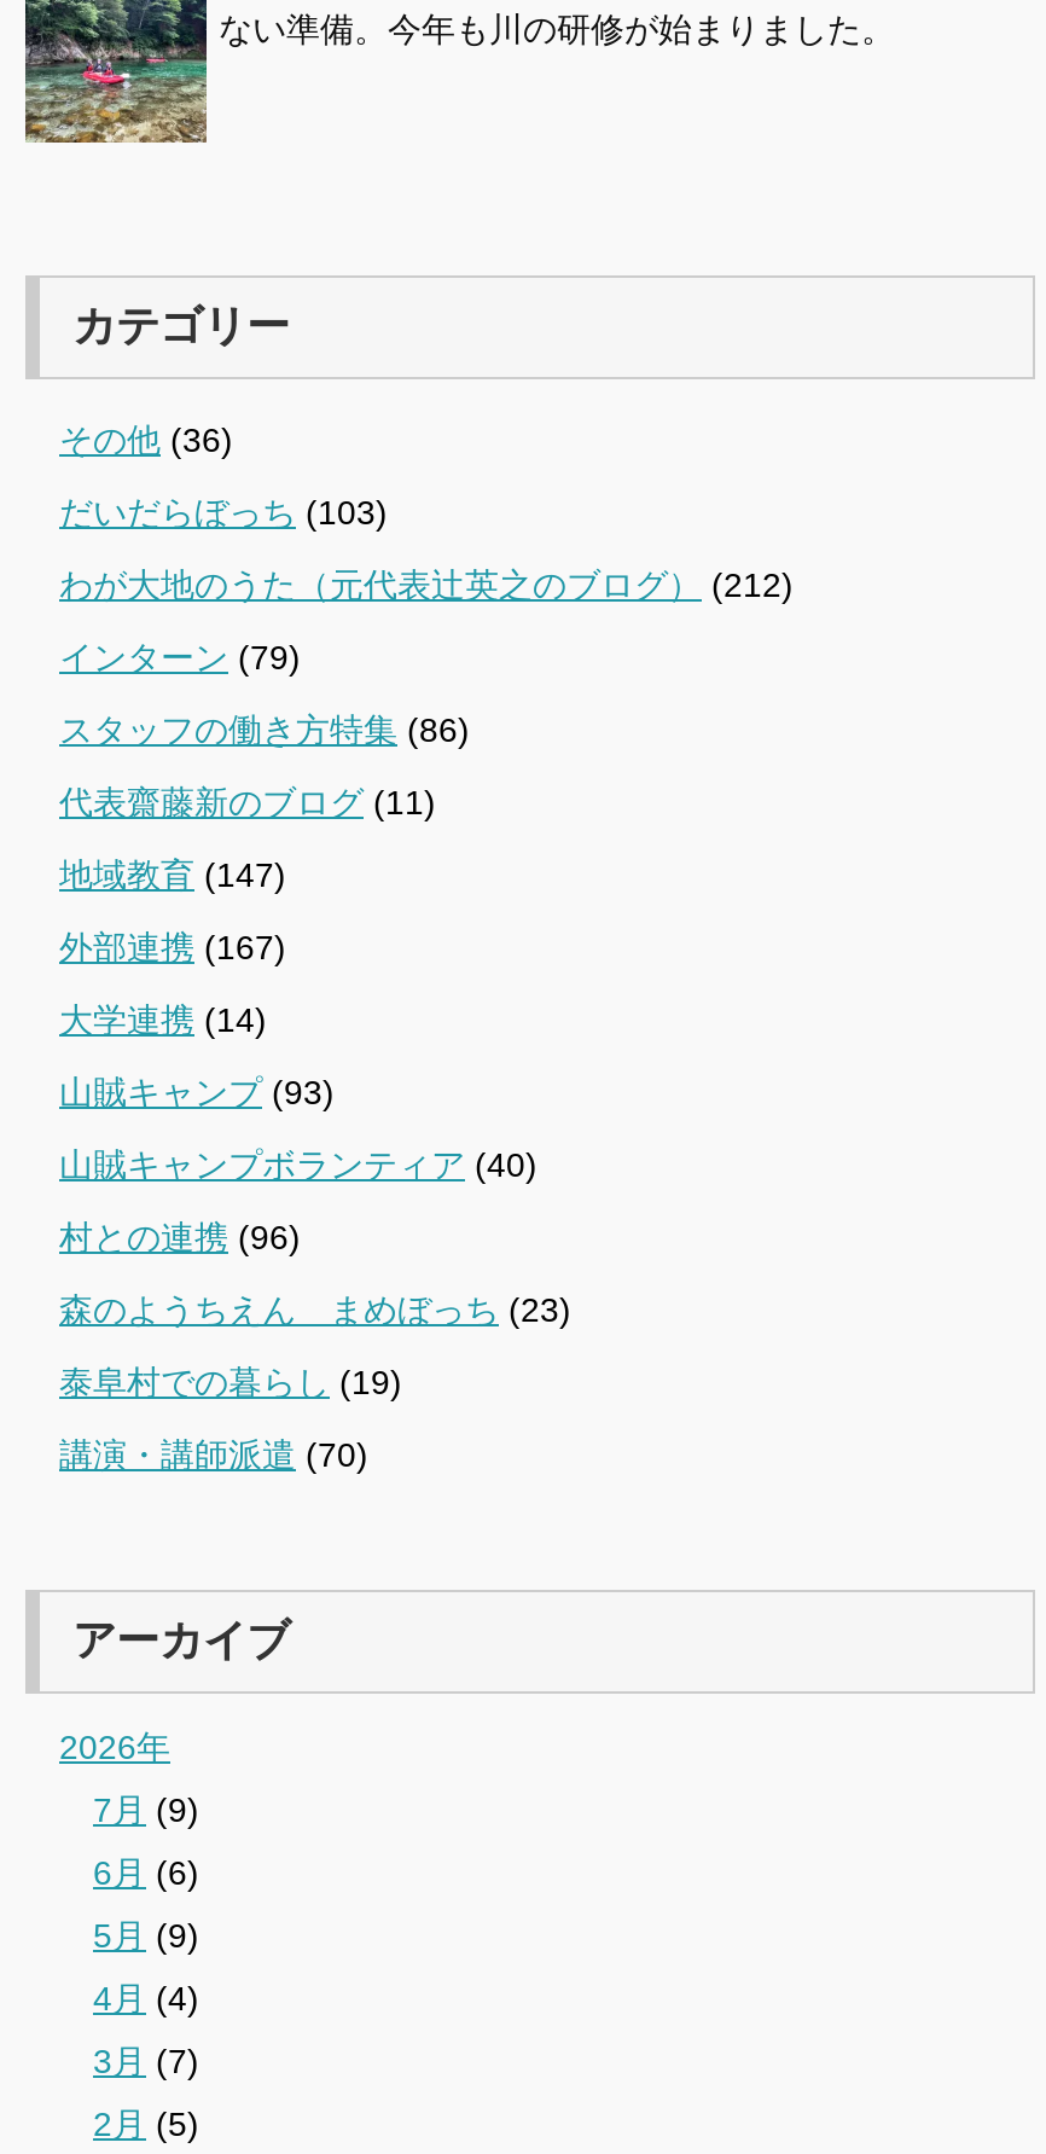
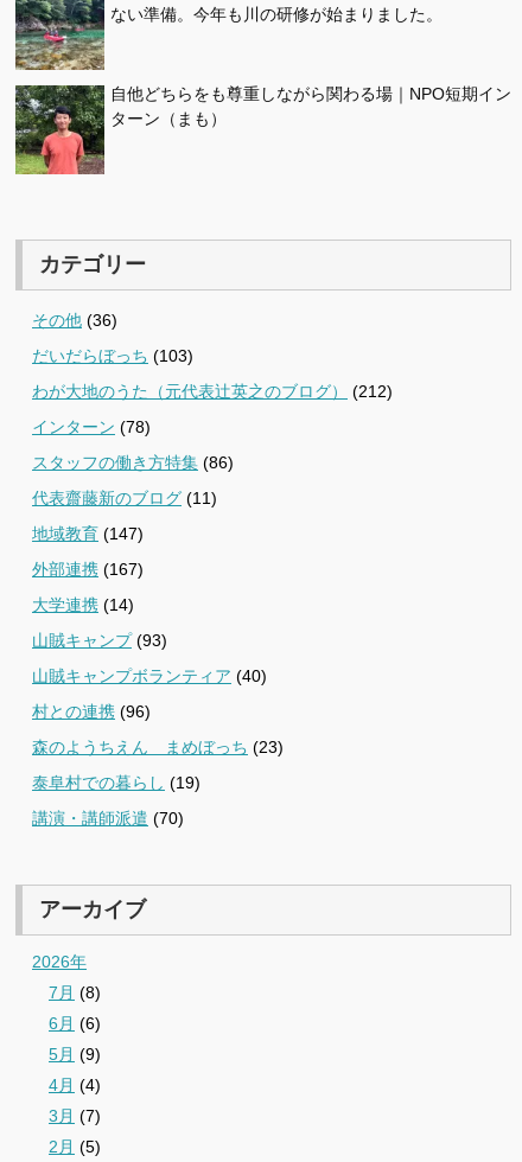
none -> [14,84,511,175] [image] | 自他どちらをも尊重しながら関わる場｜NPO短期イン | ターン（まも）
[59,637,301,676] インターン(79) -> [32,417,151,436] インターン(78)
[93,1789,199,1828] 7月(9) -> [49,982,101,1001] 7月(8)

